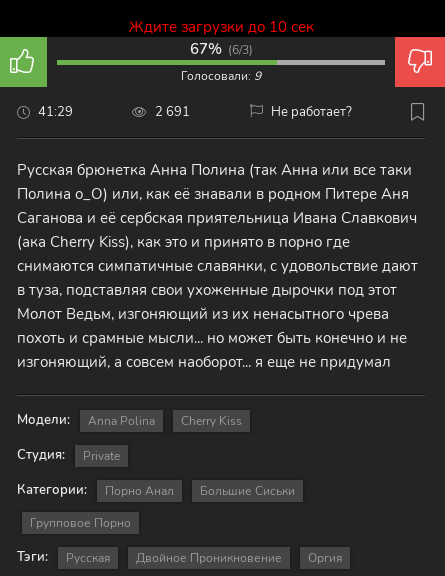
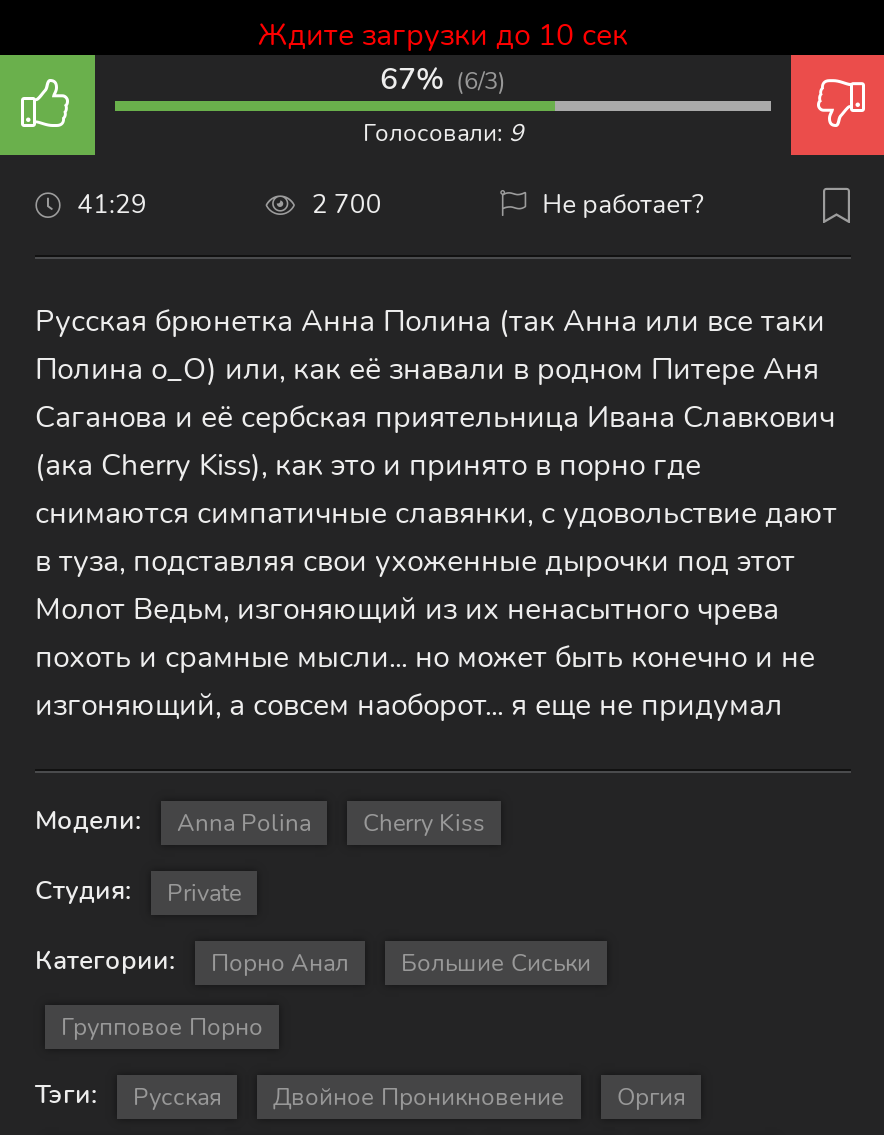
[155,103,190,121] 2 691 -> [312,187,382,223] 2 700

